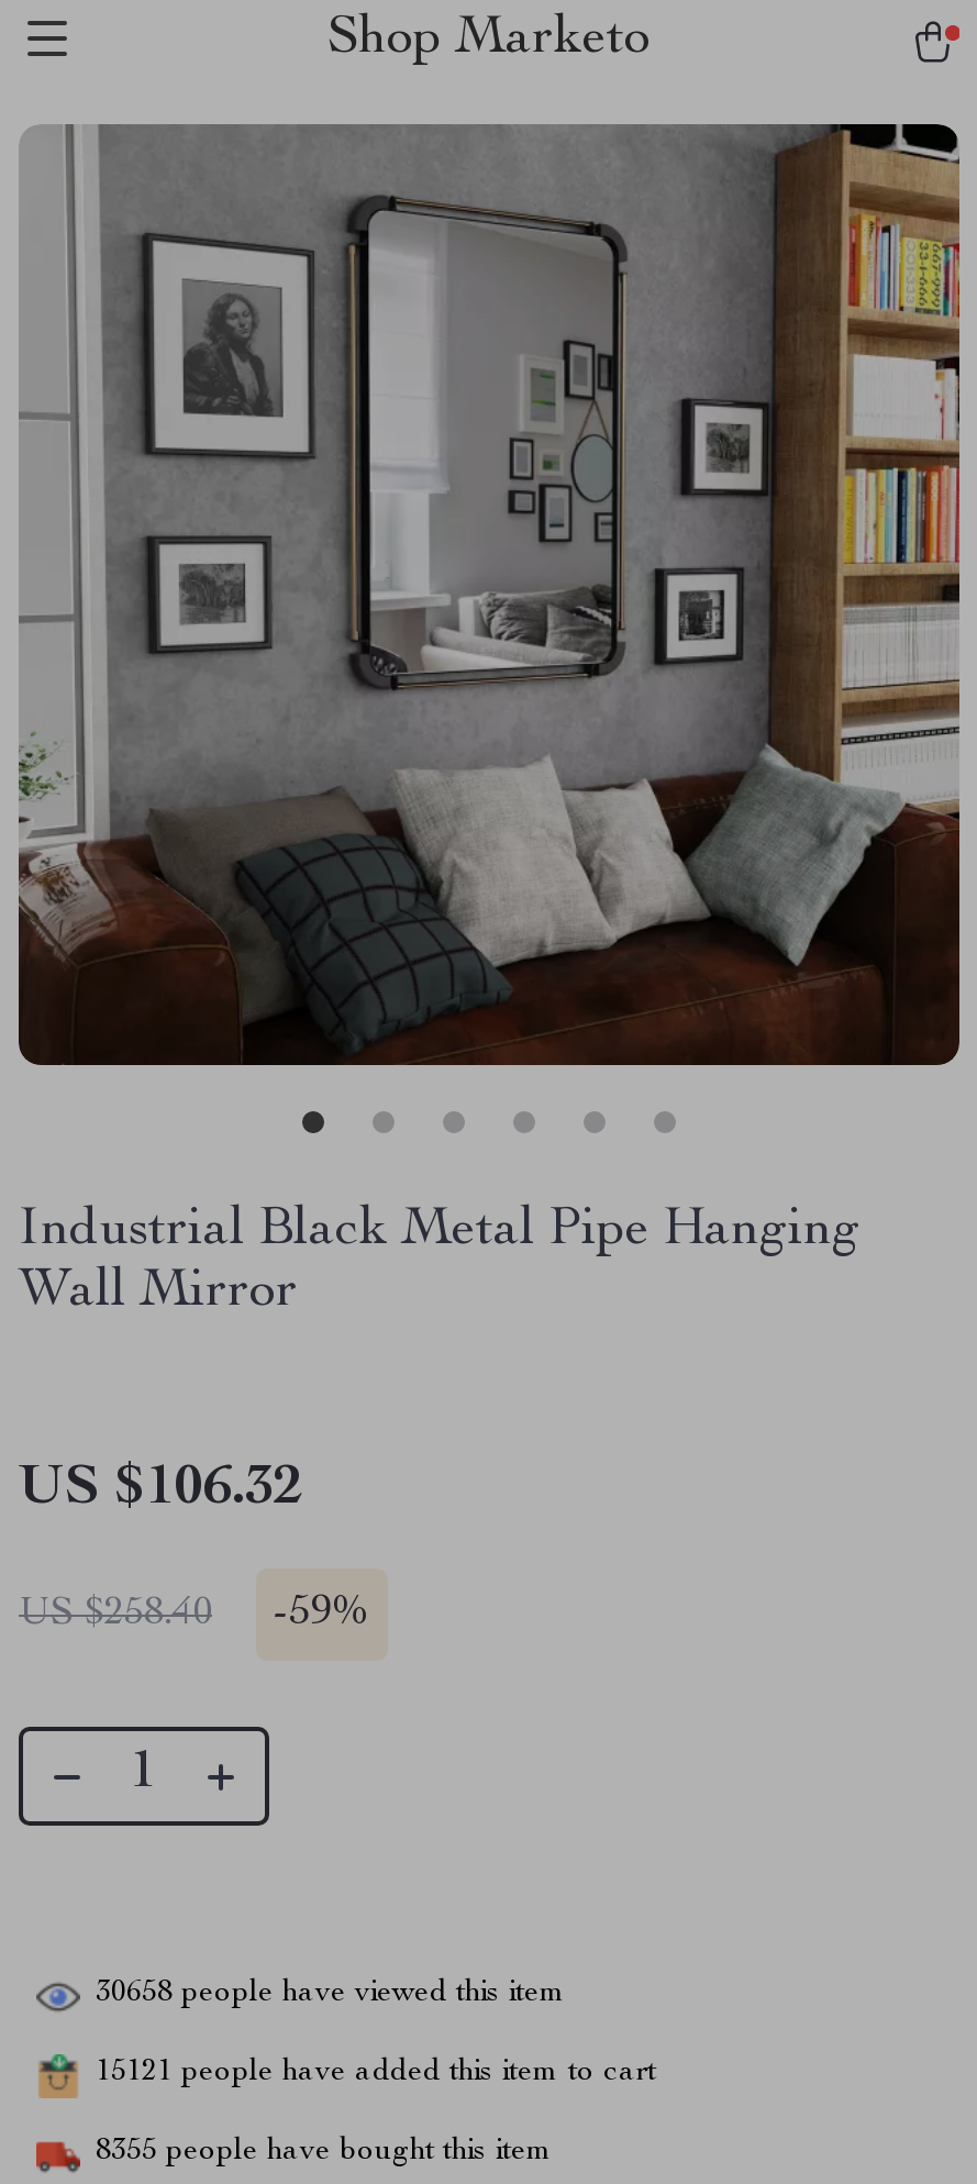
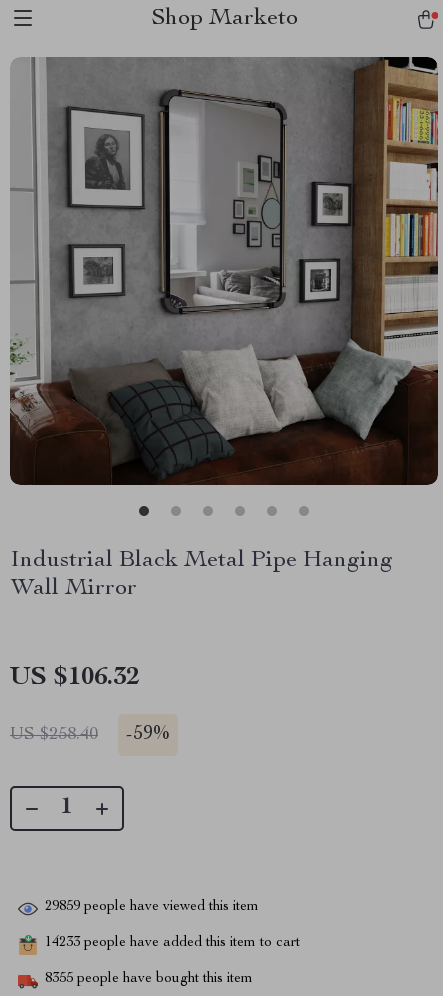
[96,1978,566,2009] 30658 people have viewed this item -> [45,900,259,914] 29859 people have viewed this item
[96,2057,656,2088] 15121 people have added this item to cart -> [45,936,300,950] 14233 people have added this item to cart

